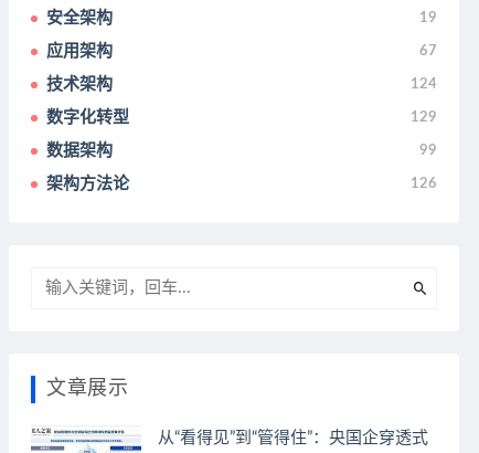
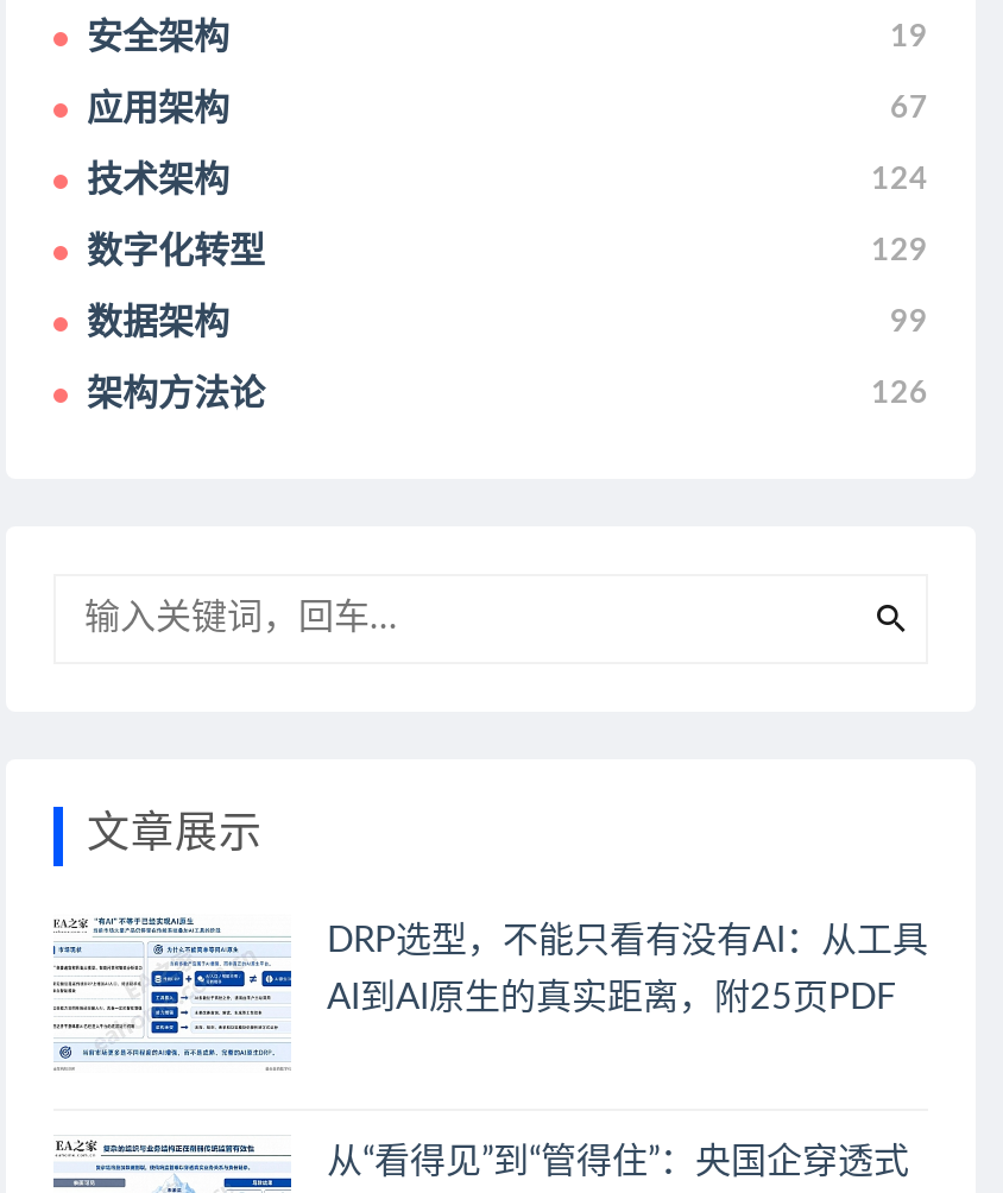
none -> [51,914,928,1075] [image] | DRP选型，不能只看有没有AI：从工具 | AI到AI原生的真实距离，附25页PDF

